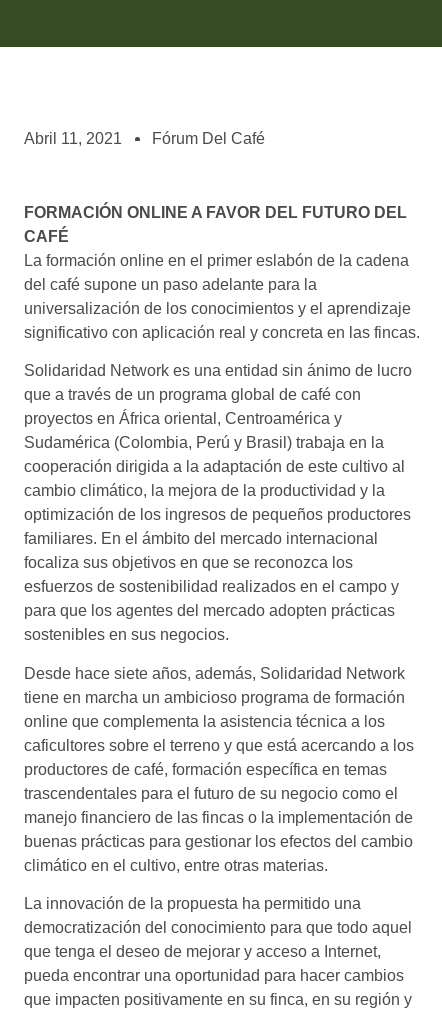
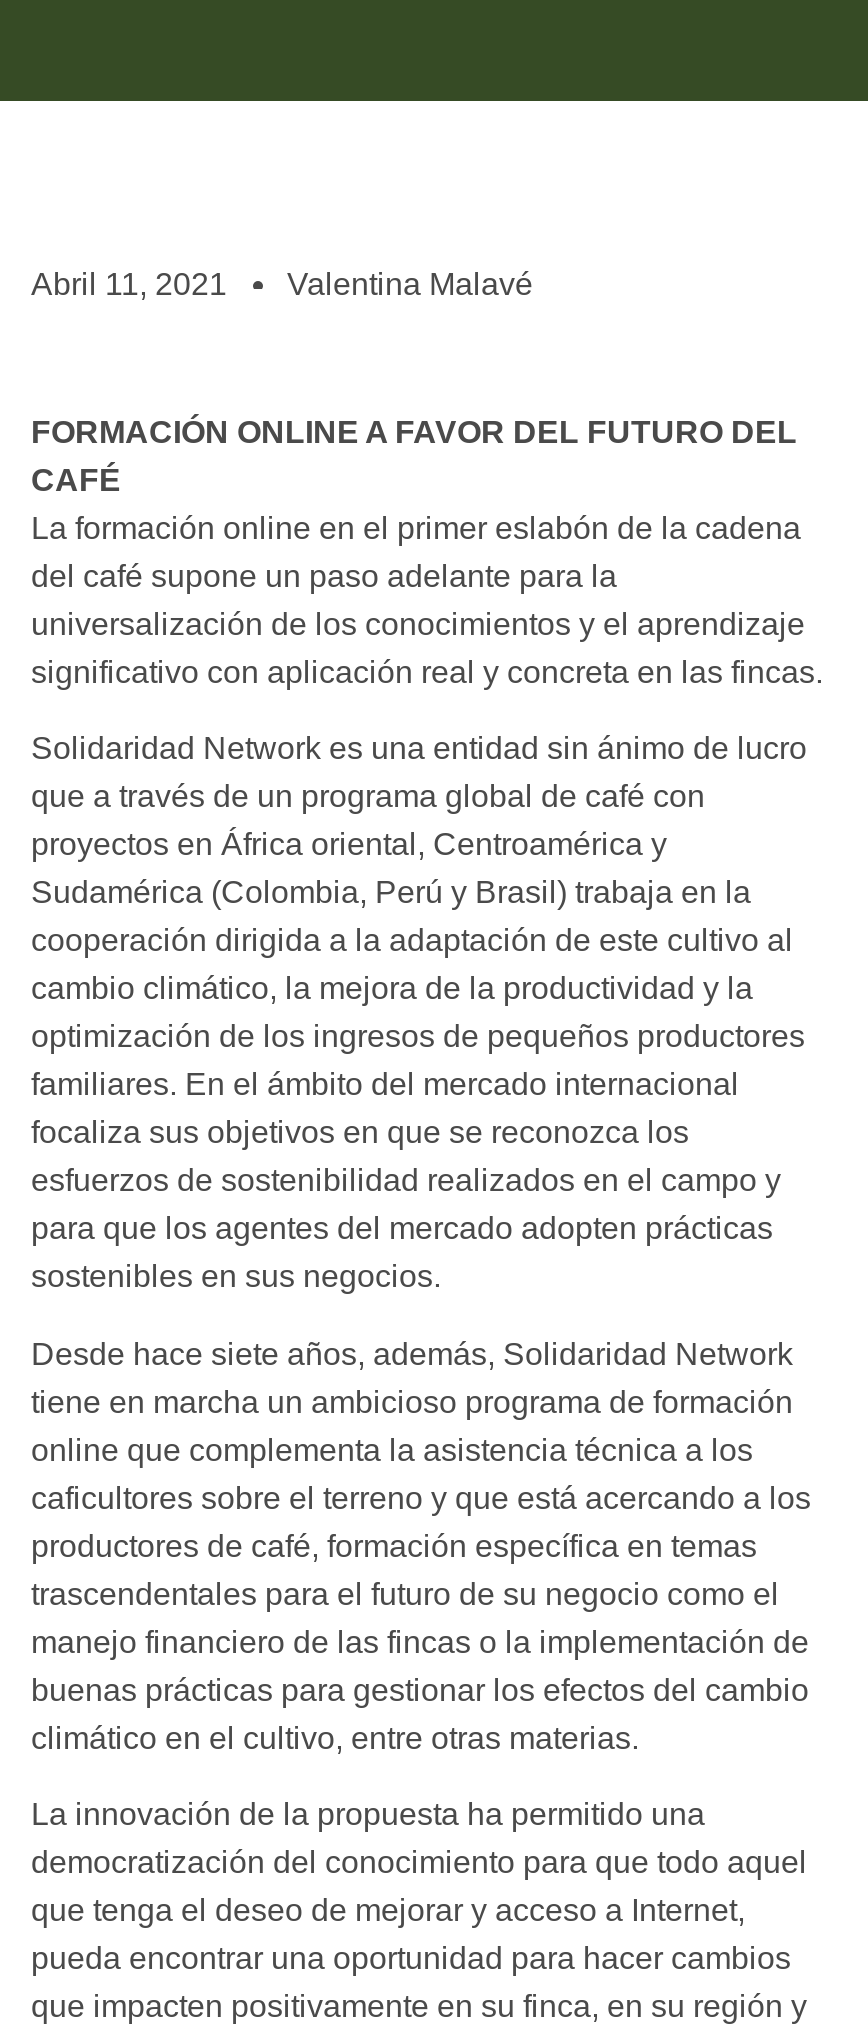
[152,130,265,147] Fórum Del Café -> [287,267,533,301] Valentina Malavé

